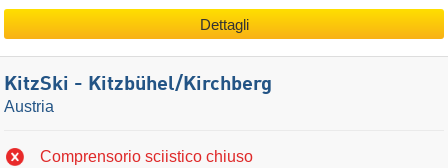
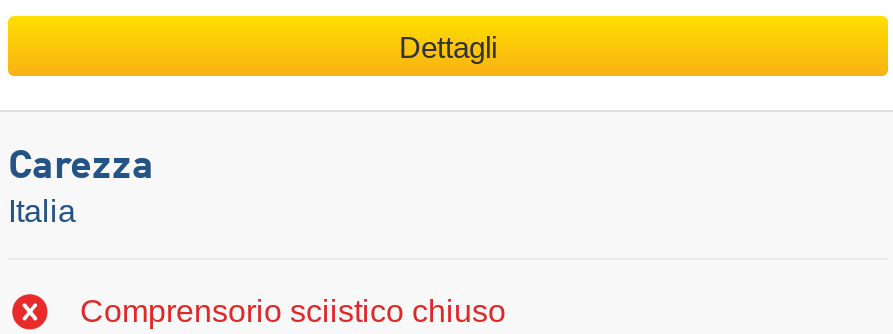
[4,75,272,115] KitzSki - Kitzbühel/Kirchberg | Austria -> [8,148,154,228] Carezza | Italia

